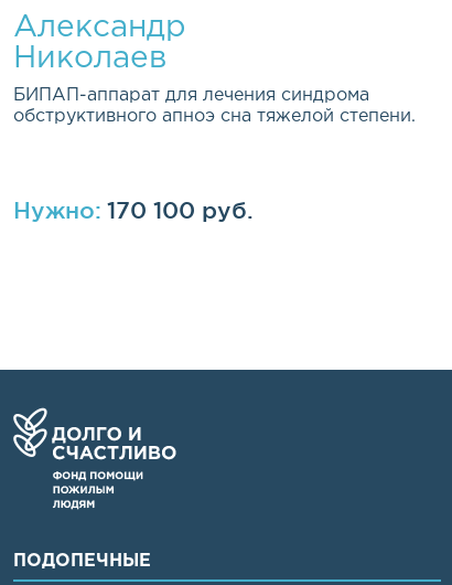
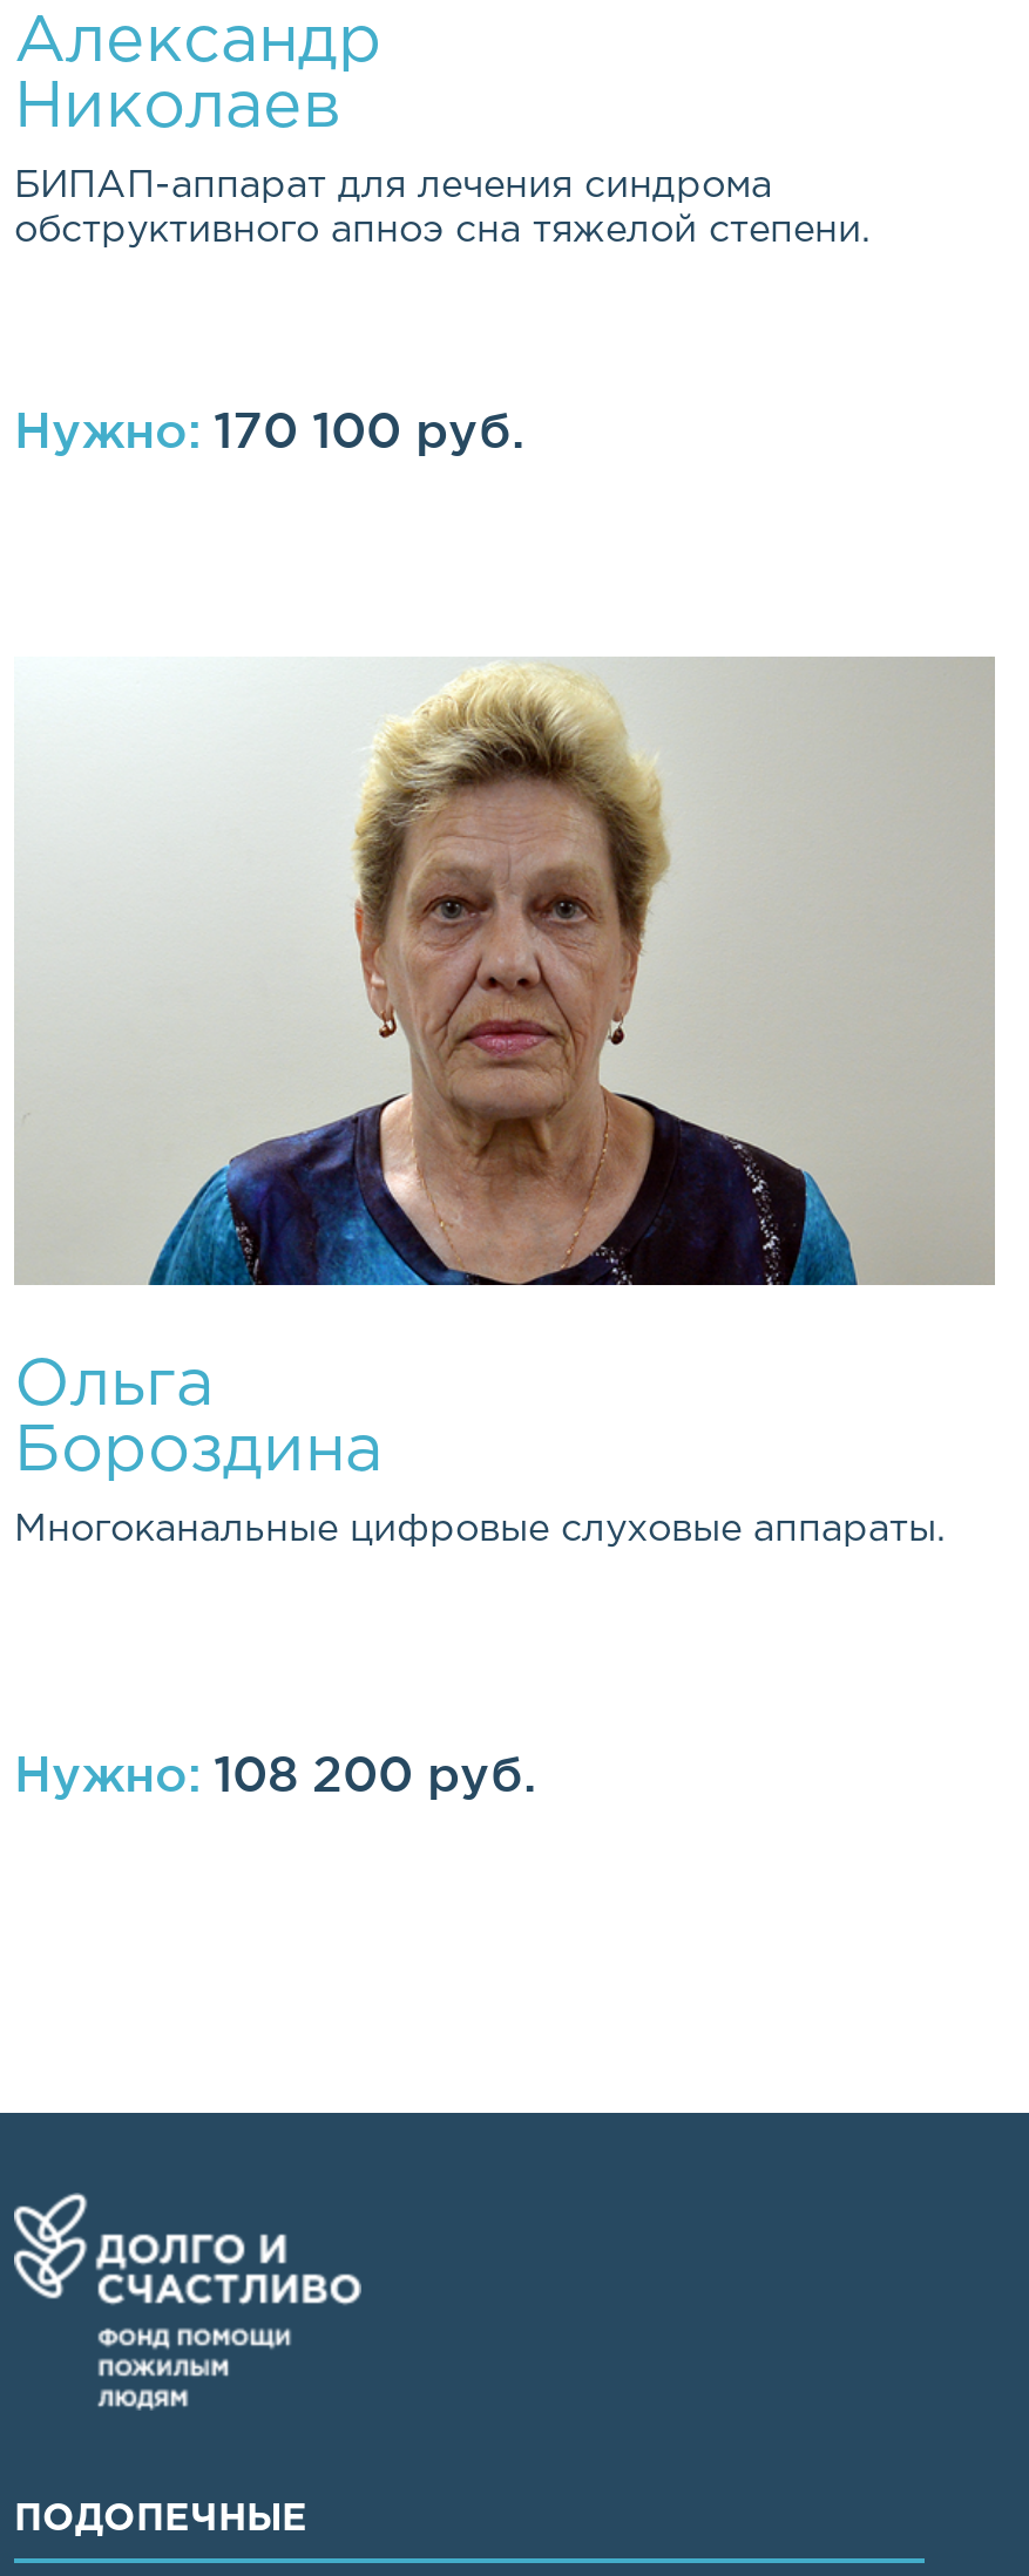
none -> [14,655,997,1547] [image] | Ольга | Бороздина | Многоканальные цифровые слуховые аппараты.
none -> [14,1747,537,1801] Нужно: 108 200 руб.

